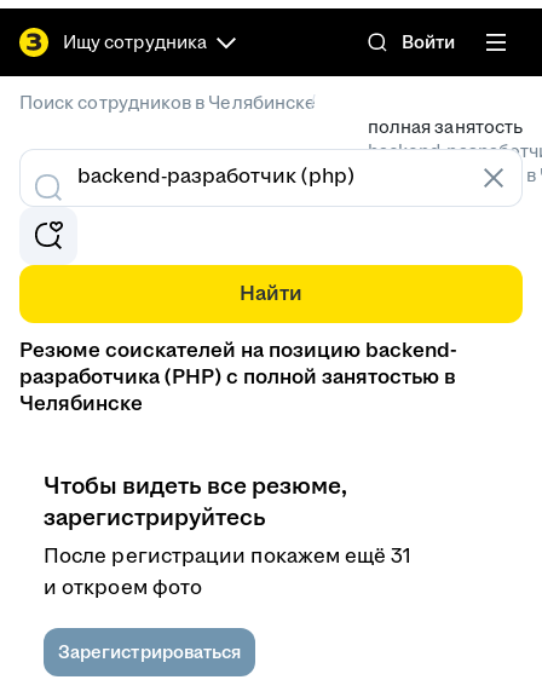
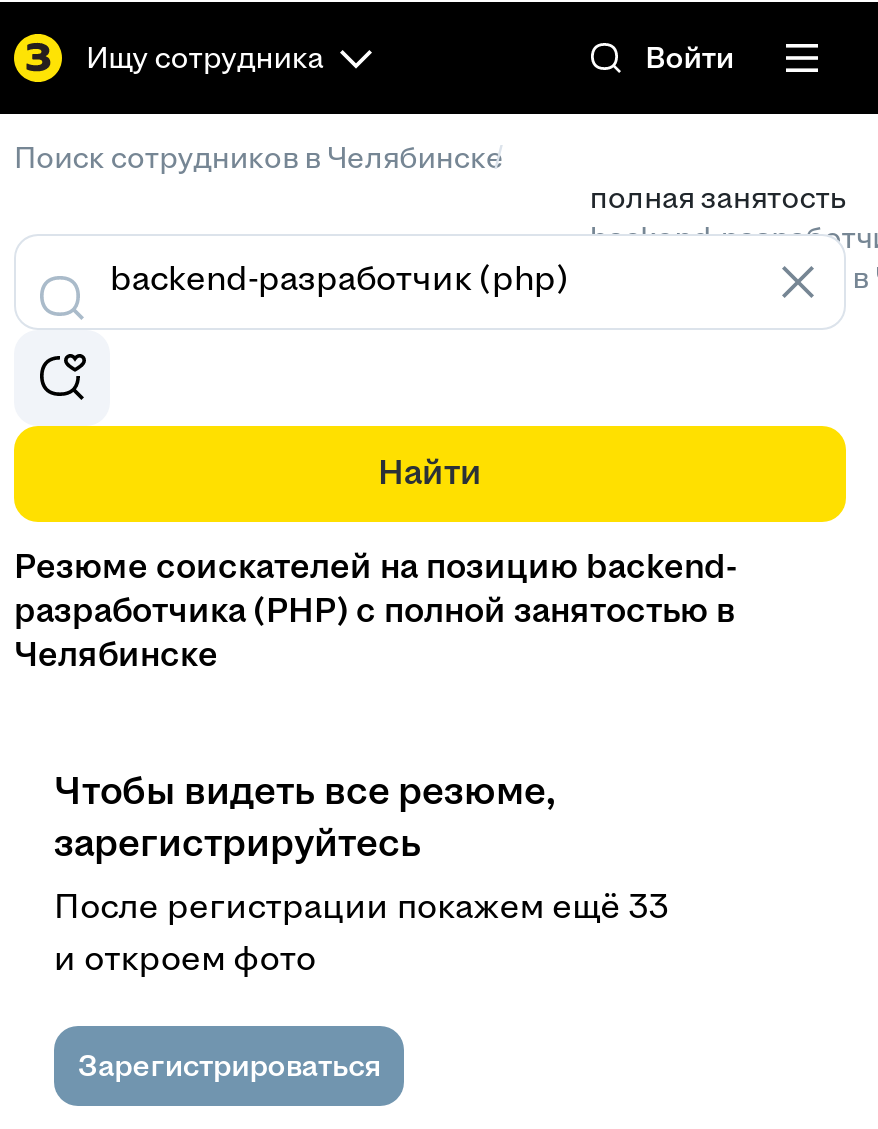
[44,545,412,568] После регистрации покажем ещё 31 -> [54,888,669,926] После регистрации покажем ещё 33

